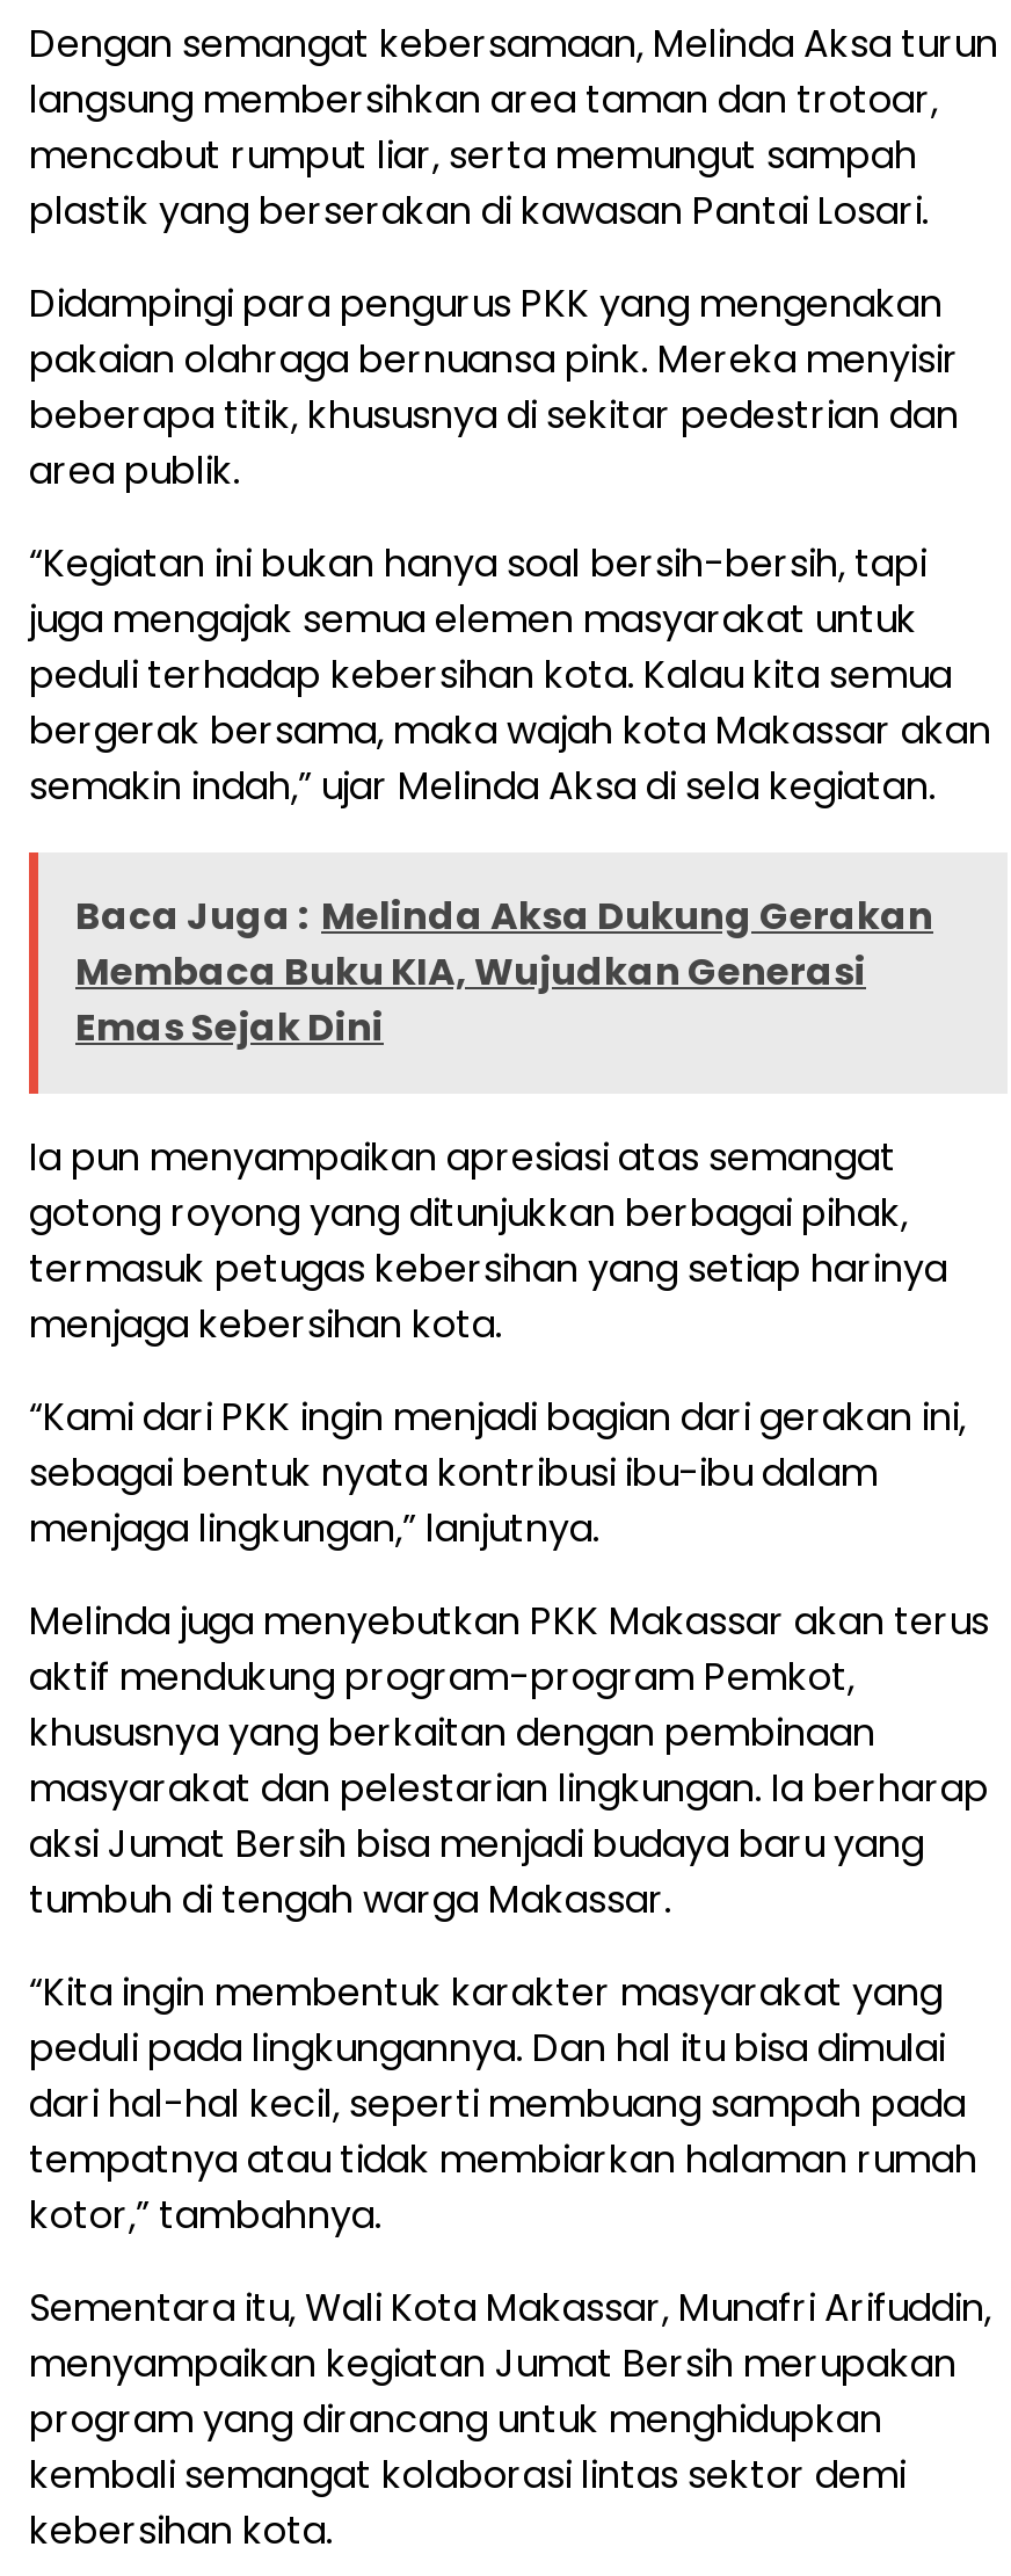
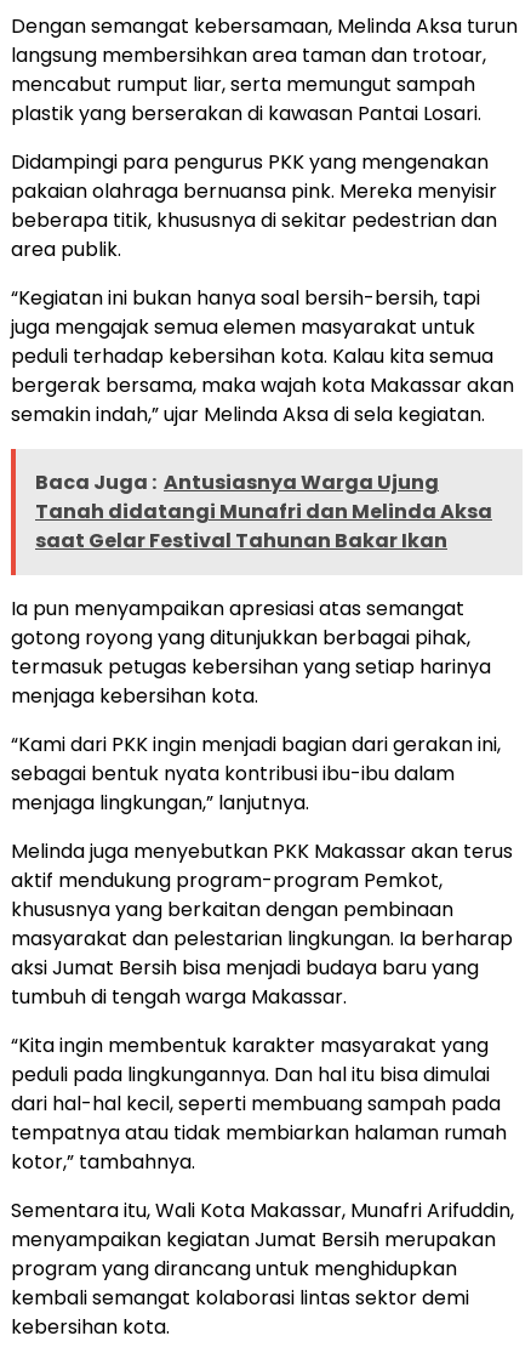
[75,890,933,1055] Baca Juga : Melinda Aksa Dukung Gerakan | Membaca Buku KIA, Wujudkan Generasi | Emas Sejak Dini -> [35,469,492,555] Baca Juga : Antusiasnya Warga Ujung | Tanah didatangi Munafri dan Melinda Aksa | saat Gelar Festival Tahunan Bakar Ikan

